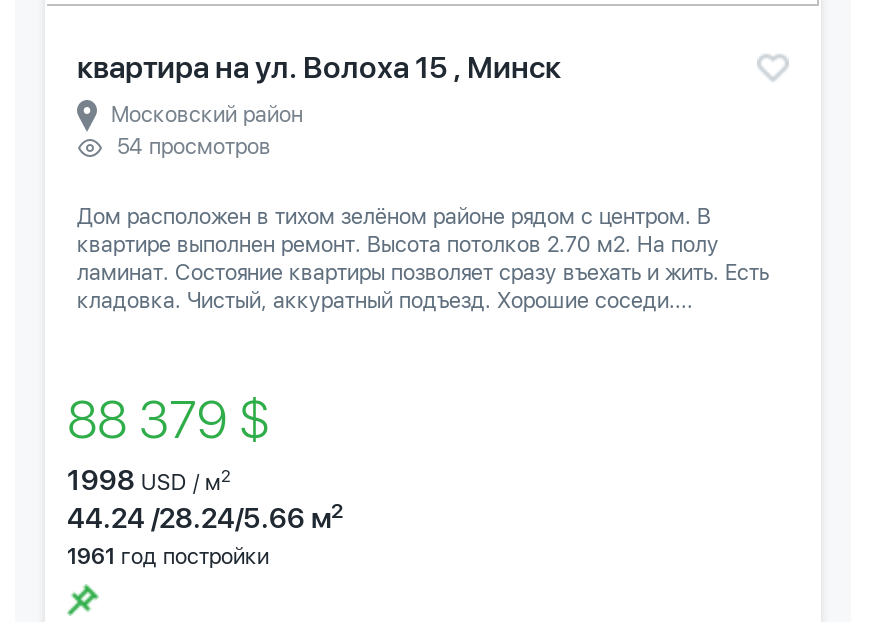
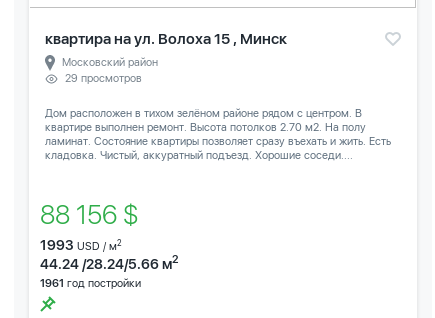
[117,133,271,159] 54 просмотров -> [65,72,142,85] 29 просмотров
[67,387,293,449] 88 379 $ -> [40,199,150,230] 88 156 $
[67,463,231,495] 1998 USD / м2 -> [40,237,122,253] 1993 USD / м2

